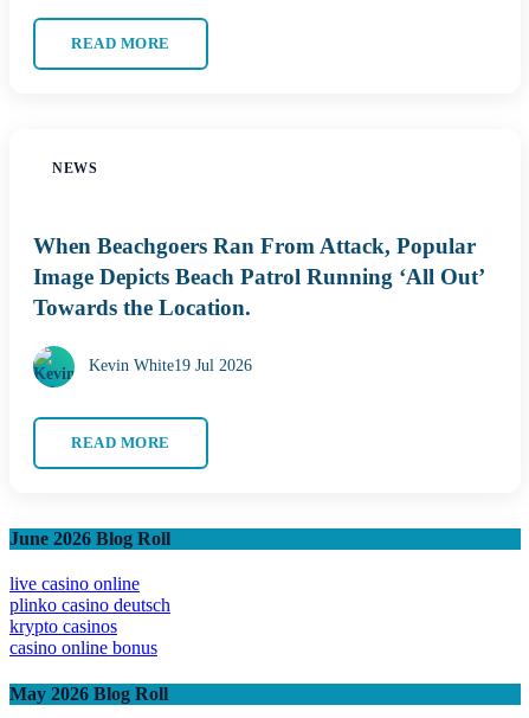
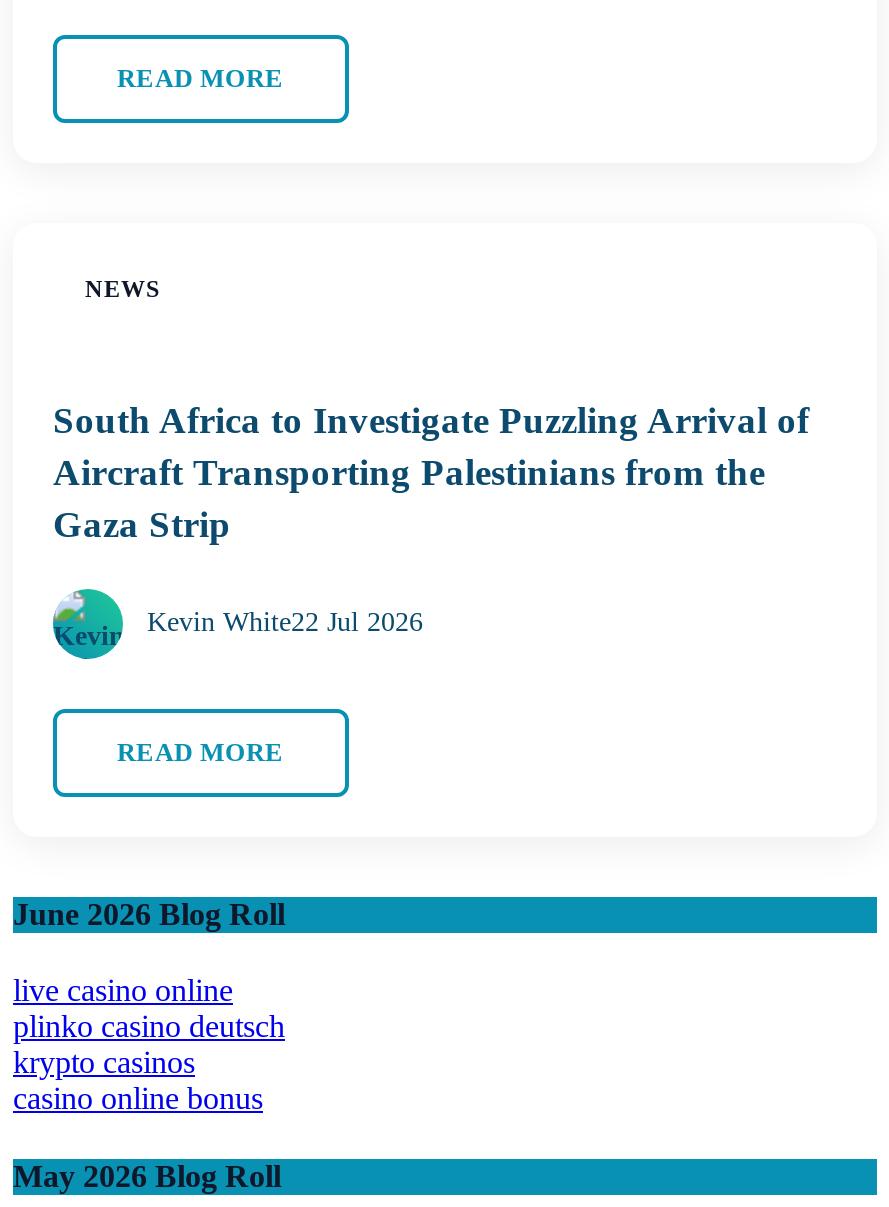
[33,233,484,320] When Beachgoers Ran From Attack, Popular | Image Depicts Beach Patrol Running ‘All Out’ | Towards the Location. -> [53,399,809,545] South Africa to Investigate Puzzling Arrival of | Aircraft Transporting Palestinians from the | Gaza Strip
[89,357,252,375] Kevin White19 Jul 2026 -> [147,607,423,637] Kevin White22 Jul 2026

